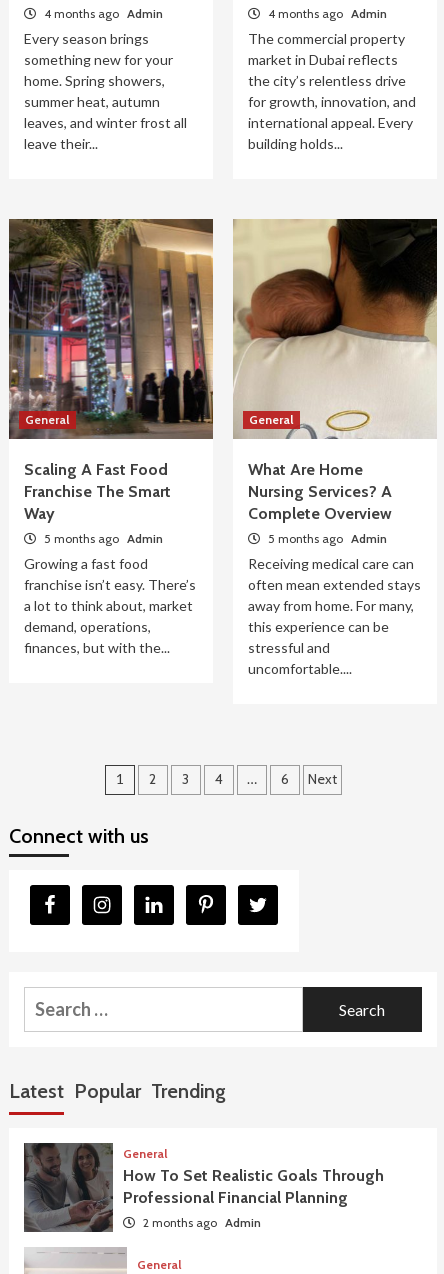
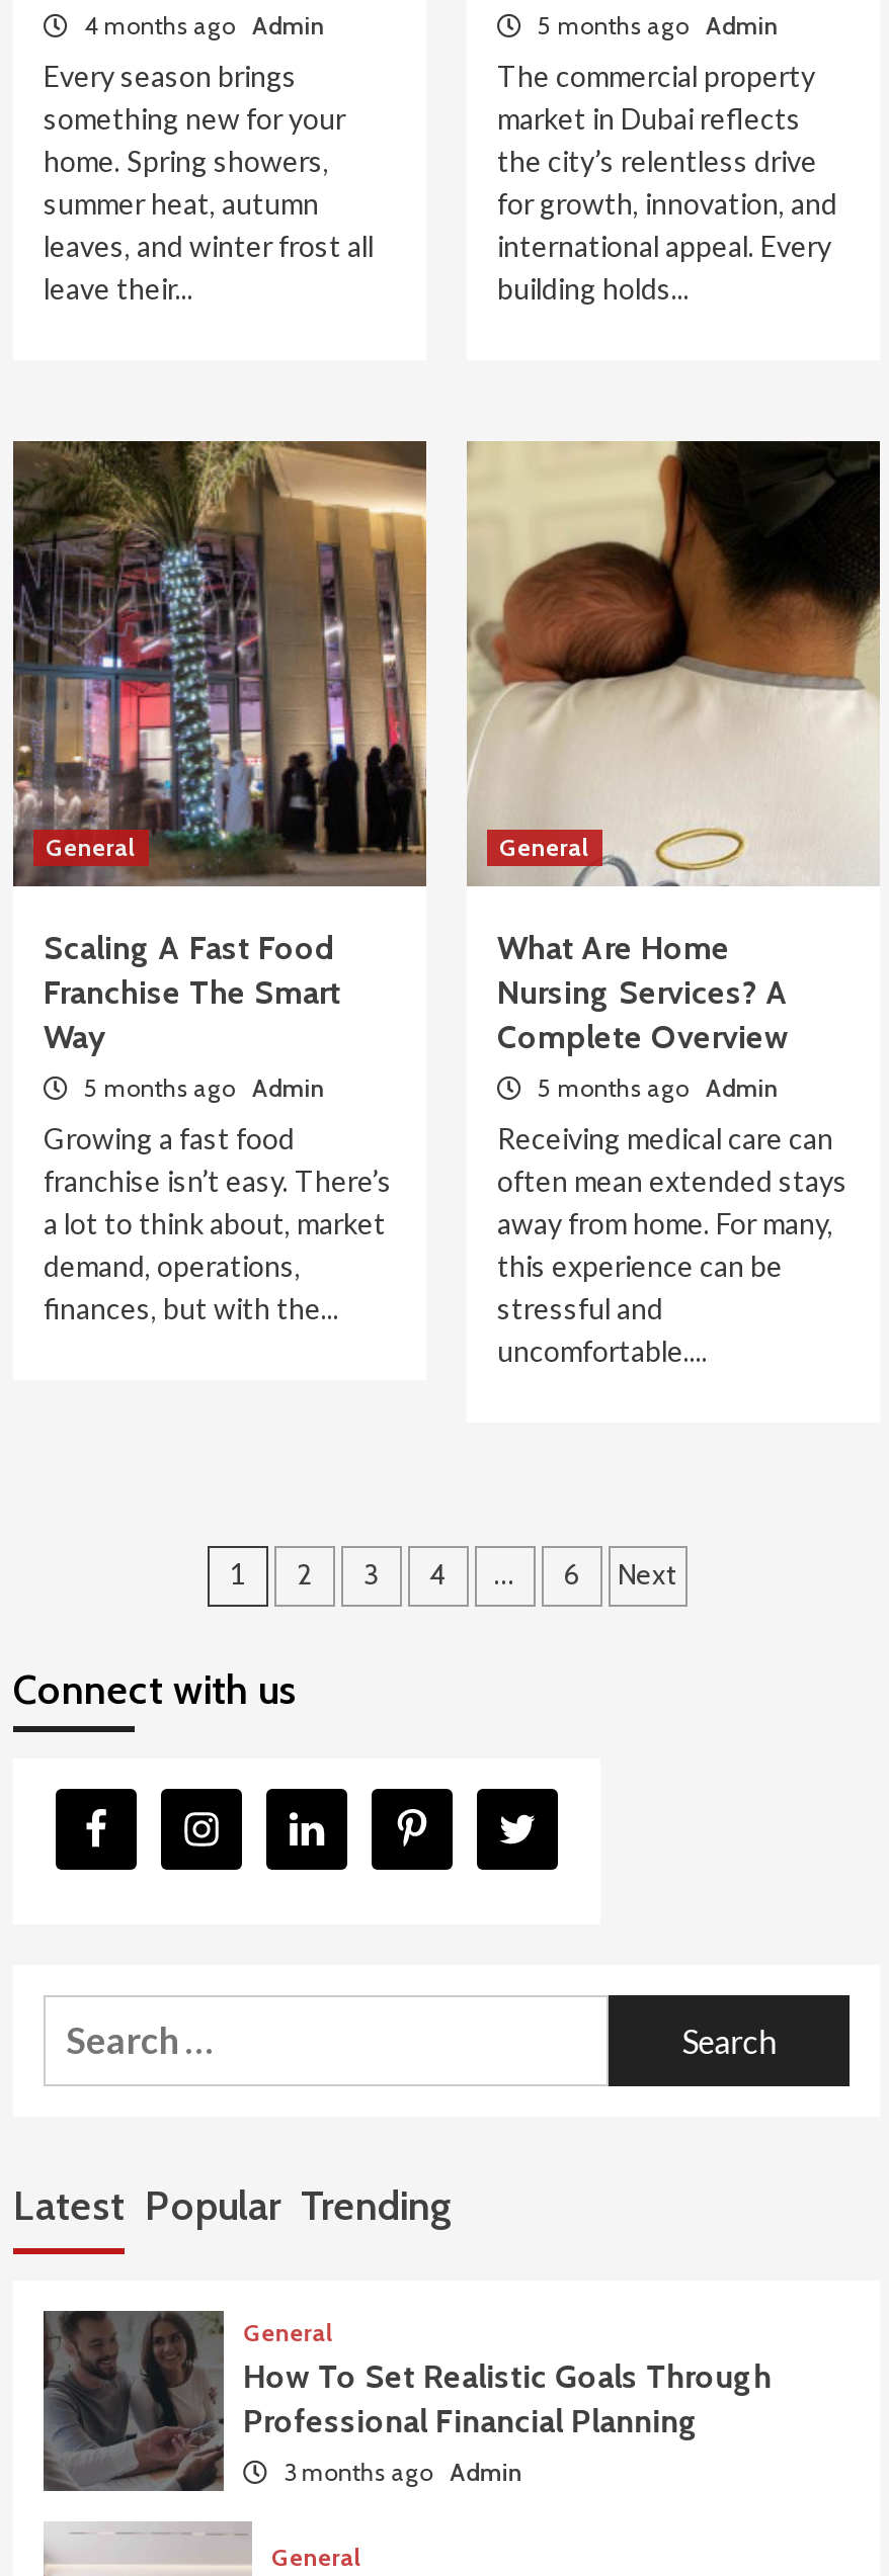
[265,6,387,21] 4 months ago Admin -> [532,10,779,40] 5 months ago Admin
[140,1215,261,1230] 2 months ago Admin -> [278,2457,523,2487] 3 months ago Admin

